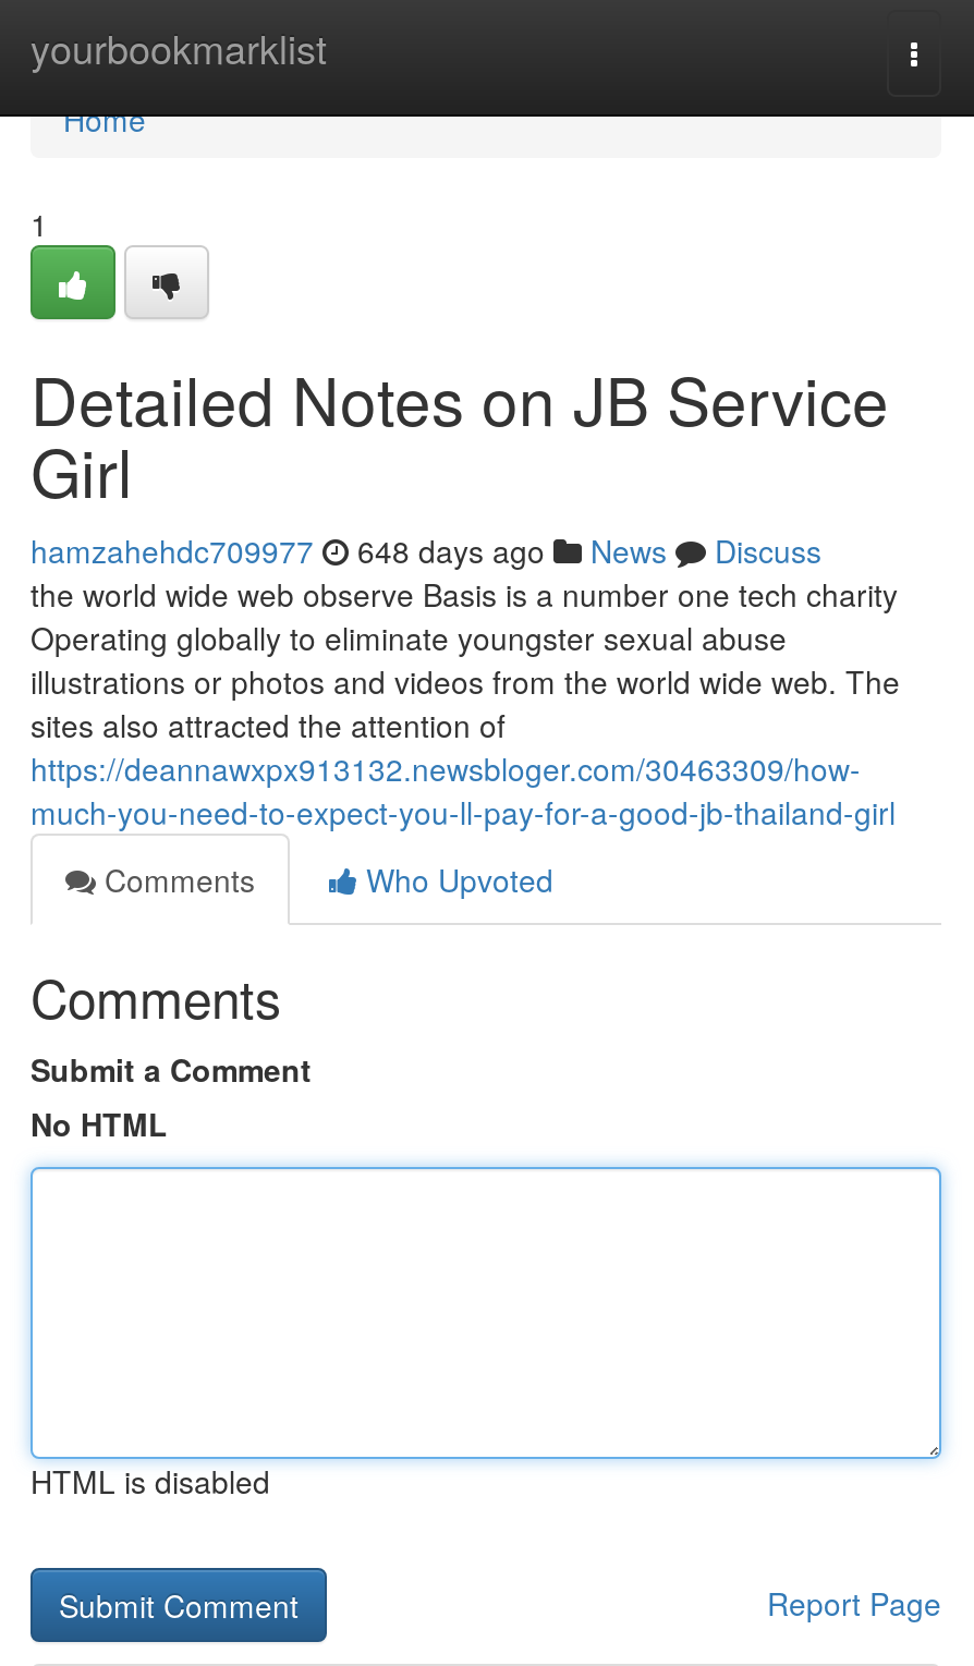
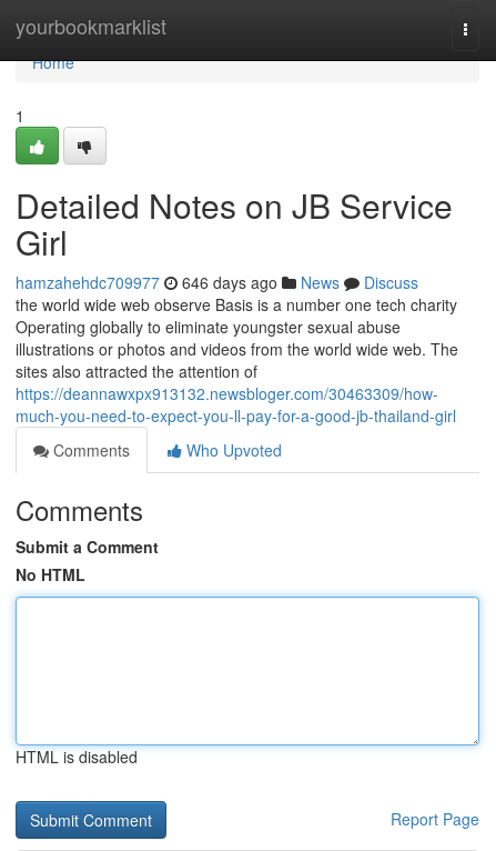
[31,528,821,572] hamzahehdc709977 648 days ago News Discuss -> [16,271,418,293] hamzahehdc709977 646 days ago News Discuss

